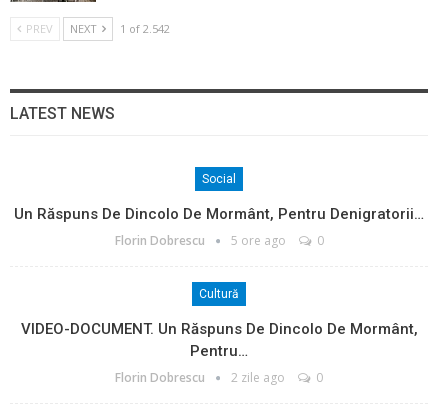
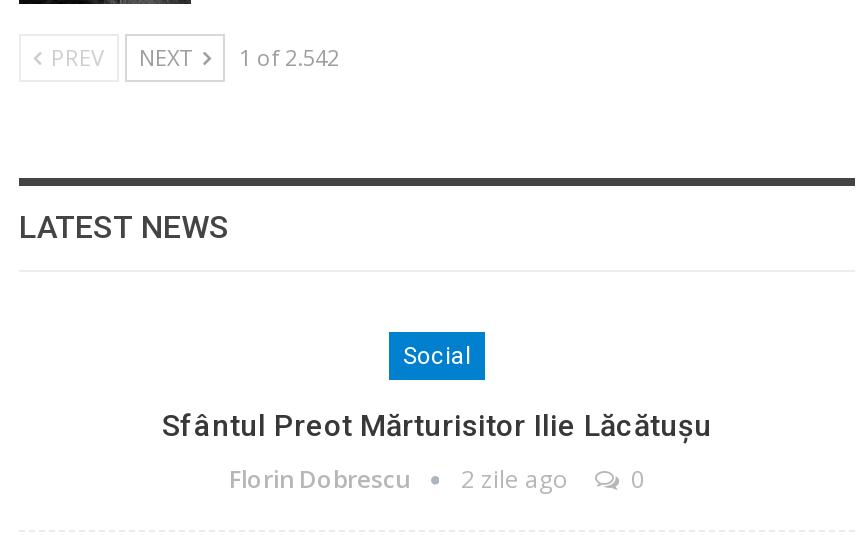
[14,205,424,360] Un Răspuns De Dincolo De Mormânt, Pentru Denigratorii… | Florin Dobrescu | 5 ore ago | 0 | Cultură | VIDEO-DOCUMENT. Un Răspuns De Dincolo De Mormânt, | Pentru… -> [162,409,712,445] Sfântul Preot Mărturisitor Ilie Lăcătușu

